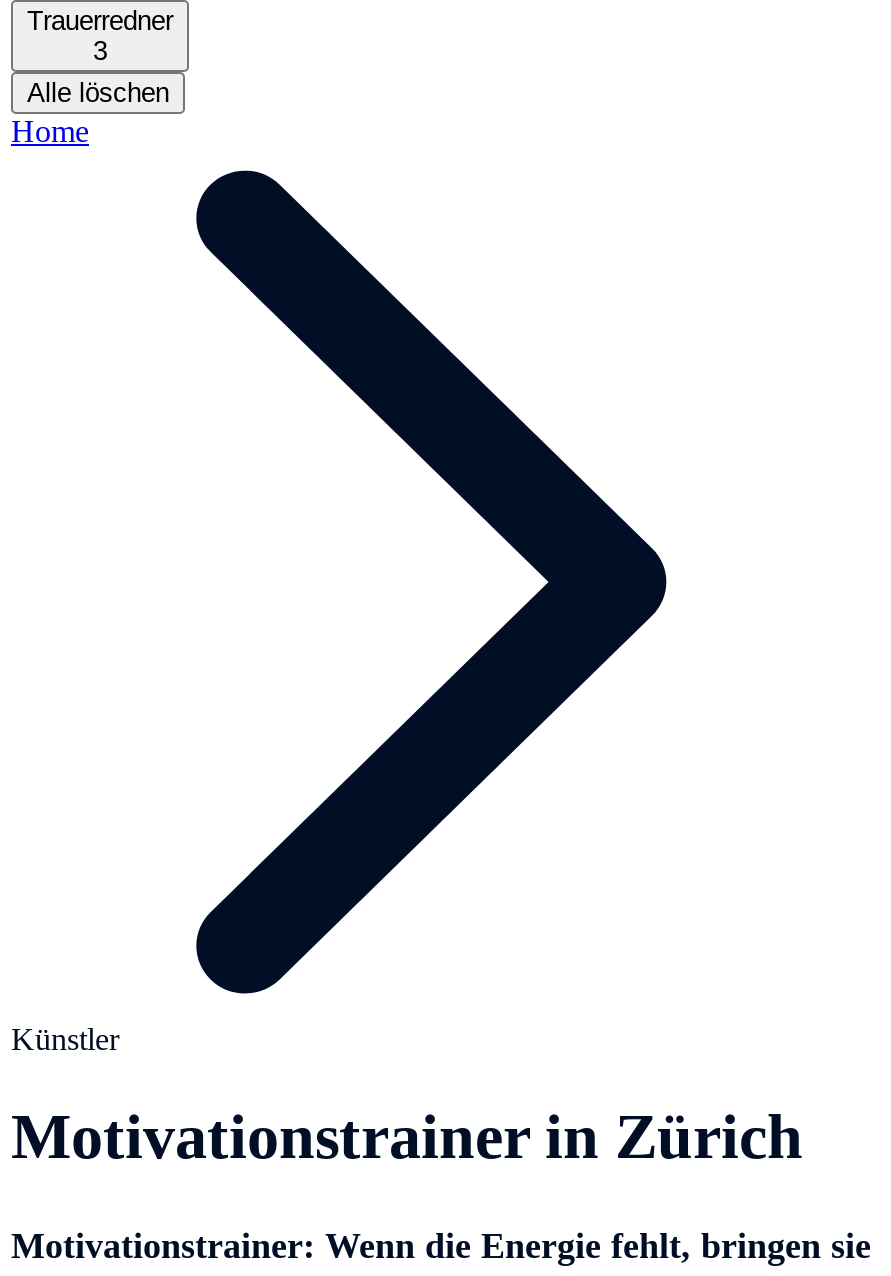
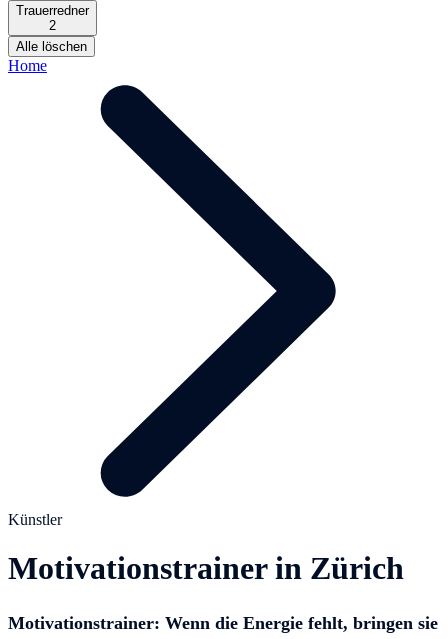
[93,36,107,66] 3 -> [49,18,56,33] 2

